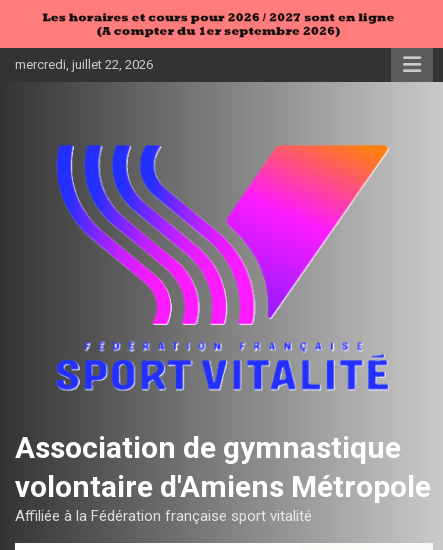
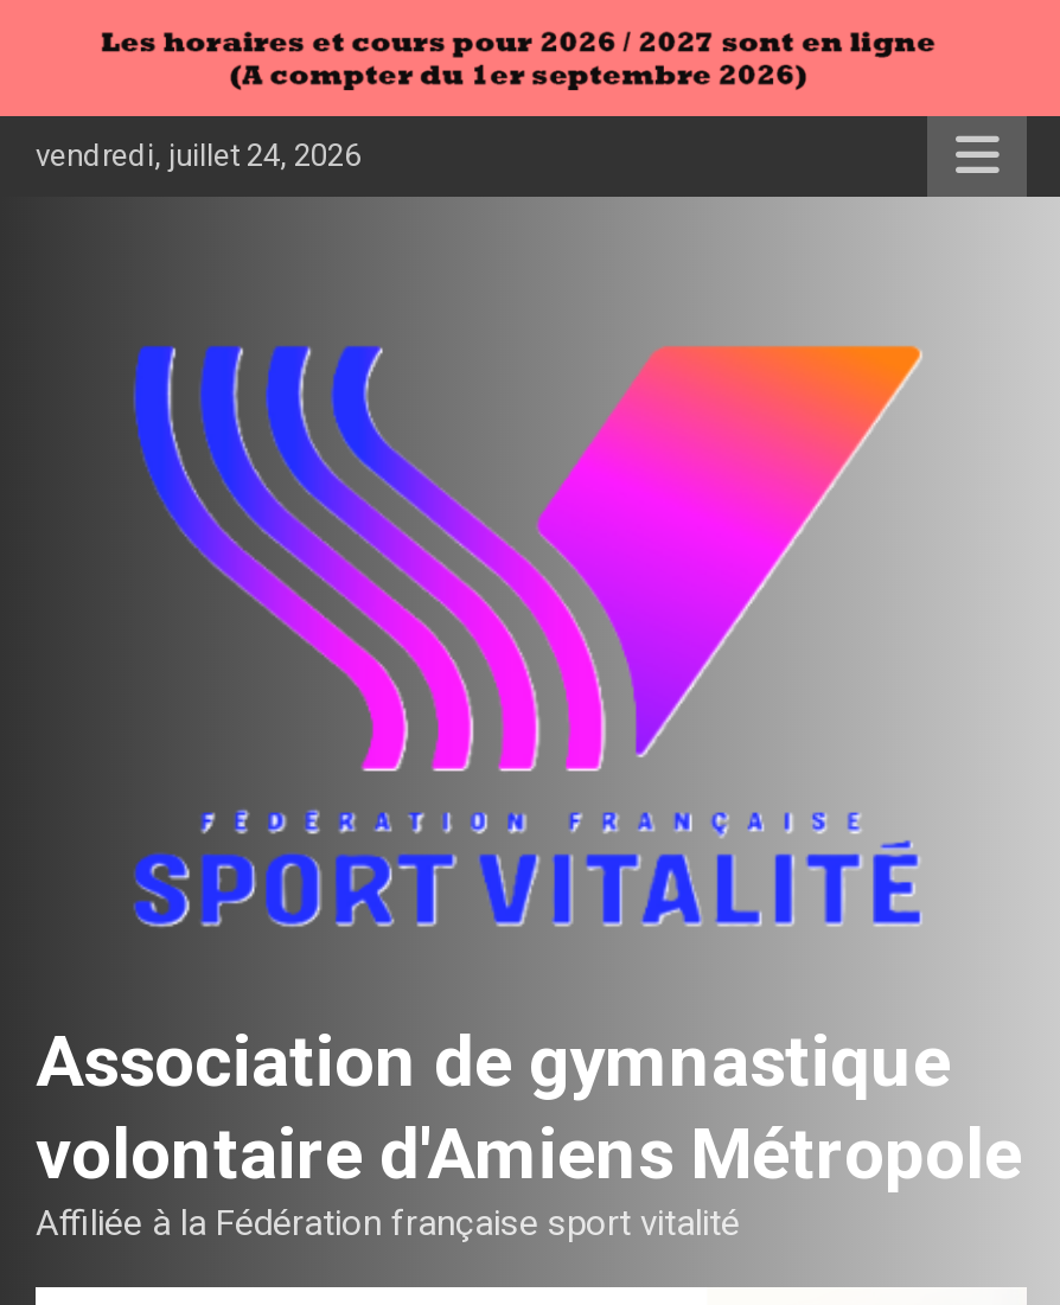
[15,57,153,72] mercredi, juillet 22, 2026 -> [36,136,360,172] vendredi, juillet 24, 2026

